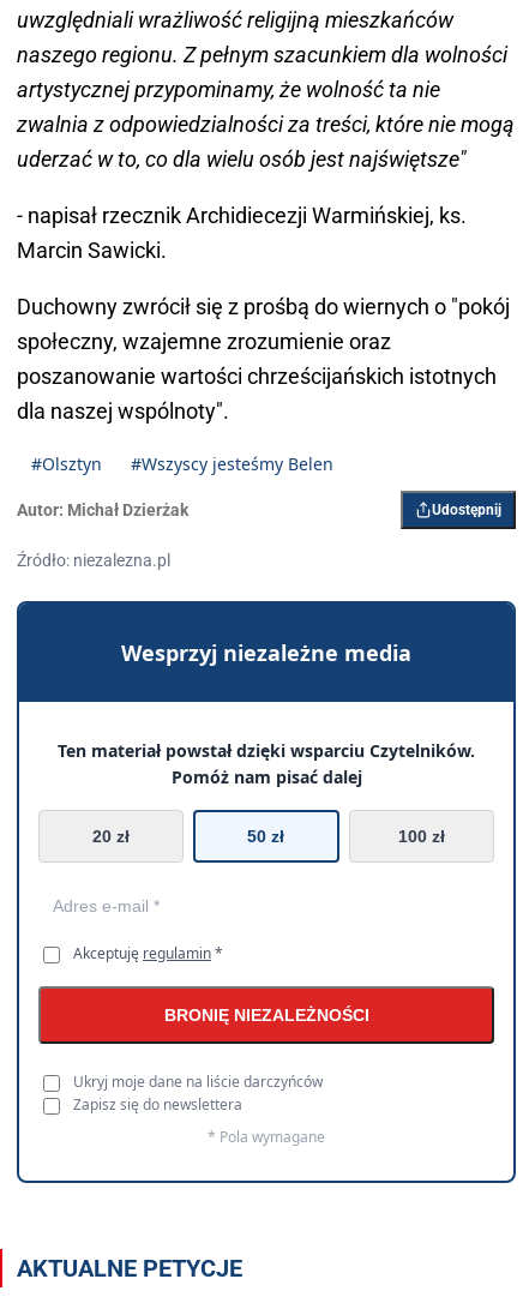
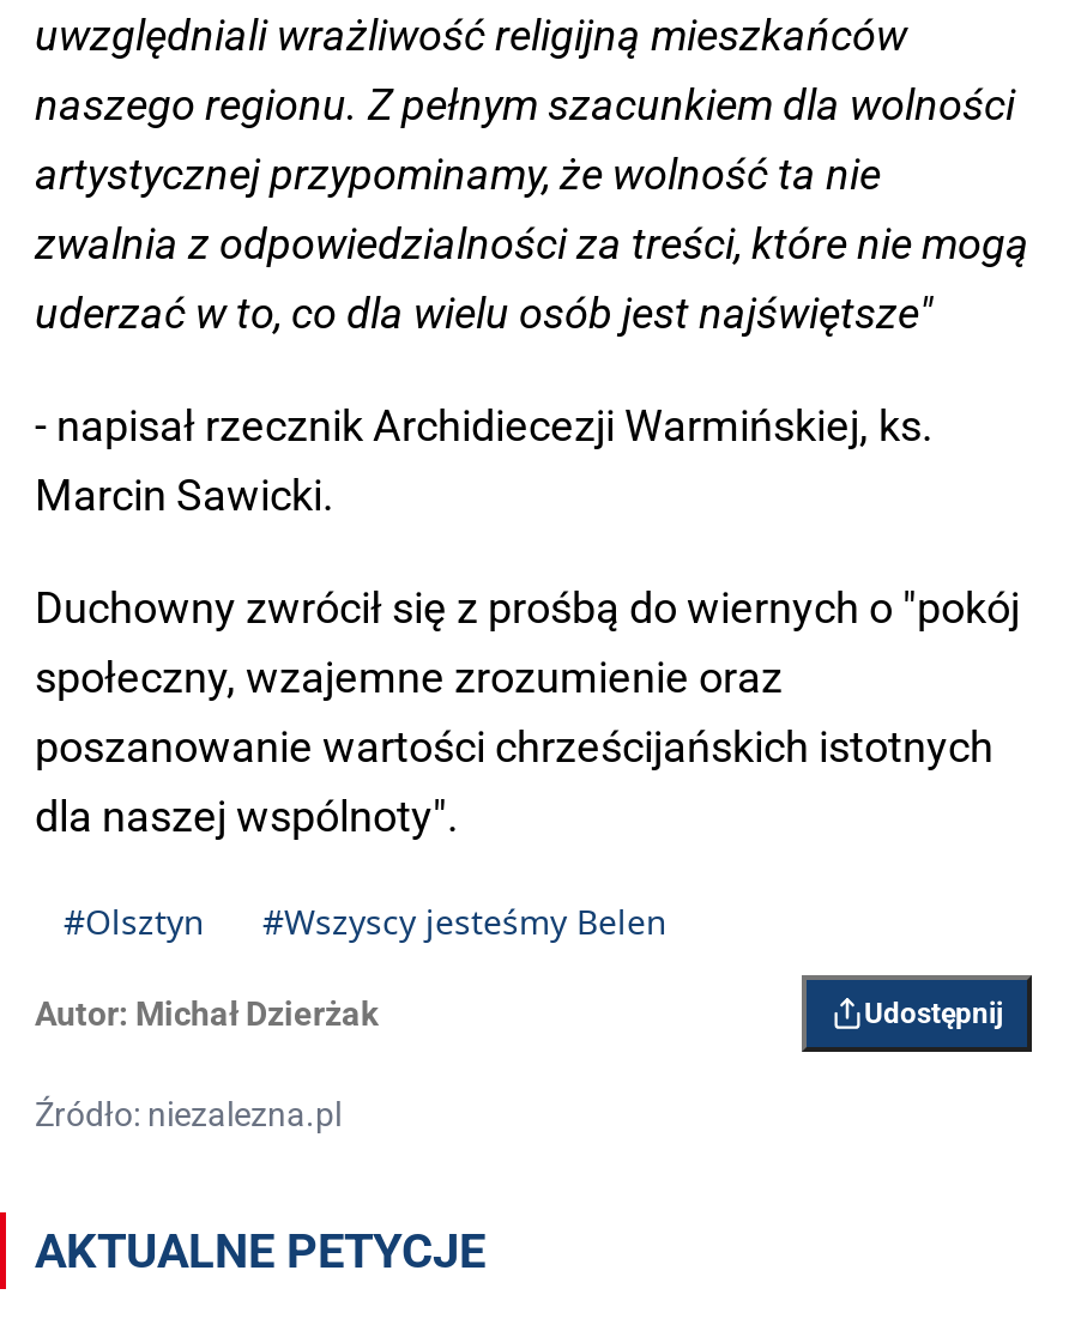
[16,600,517,1184] [image] | Wesprzyj niezależne media | Ten materiał powstał dzięki wsparciu Czytelników. | Pomóż nam pisać dalej | 20 zł | 50 zł | 100 zł -> none
[73,943,369,1147] Akceptuję regulamin * | BRONIĘ NIEZALEŻNOŚCI | Ukryj moje dane na liście darczyńców | Zapisz się do newslettera | * Pola wymagane -> none

